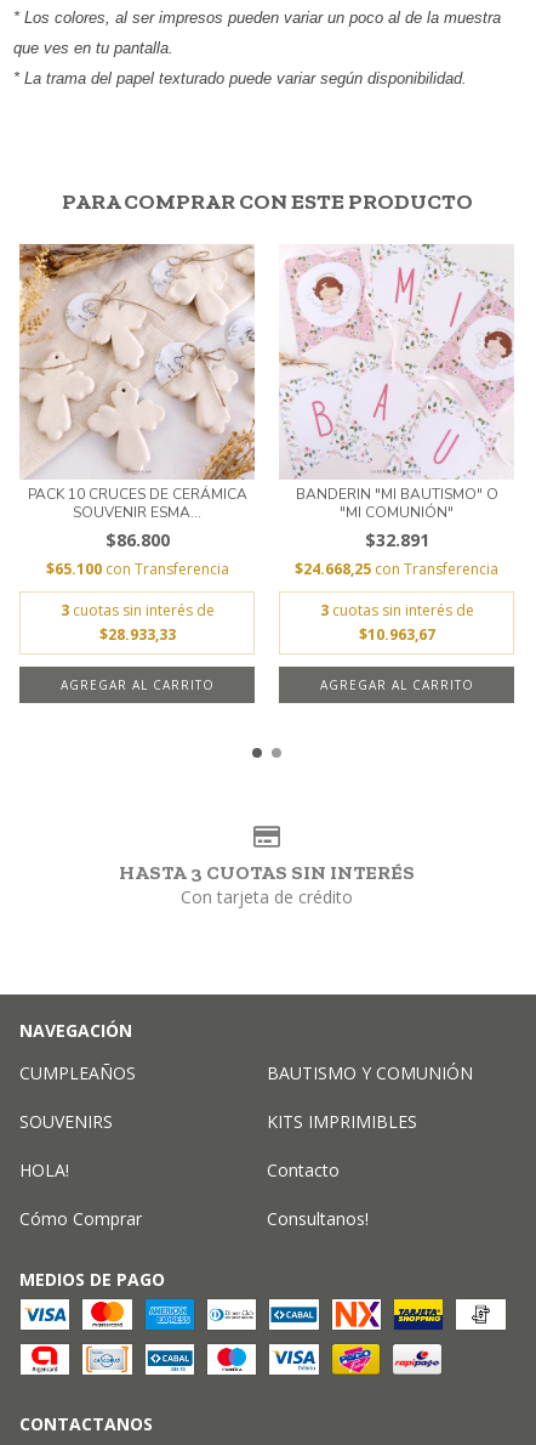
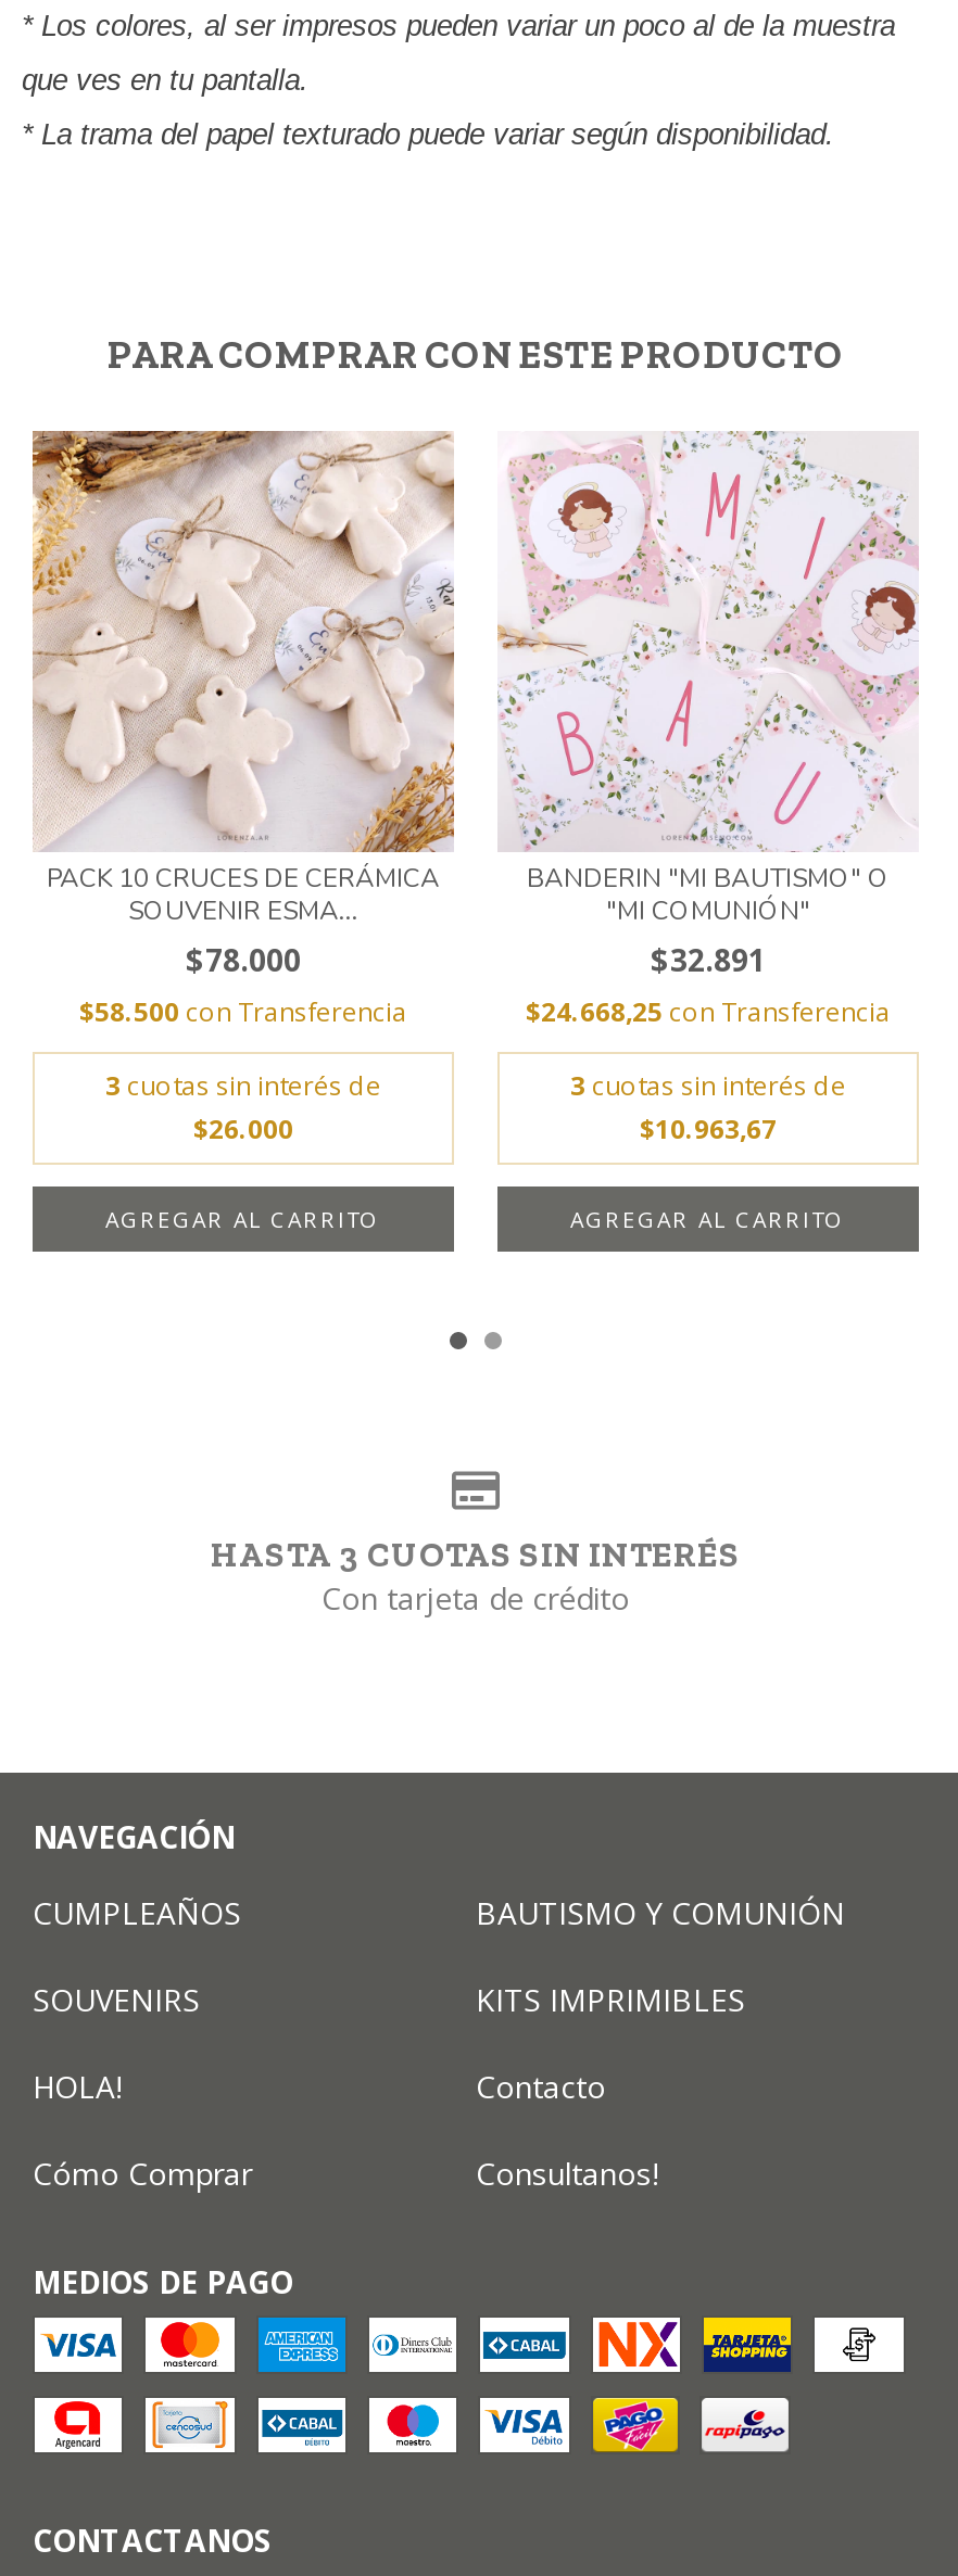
[105,528,169,551] $86.800 -> [186,939,301,980] $78.000
[45,558,229,579] $65.100 con Transferencia -> [79,993,407,1030] $58.500 con Transferencia
[99,624,175,645] $28.933,33 -> [193,1110,293,1147] $26.000

